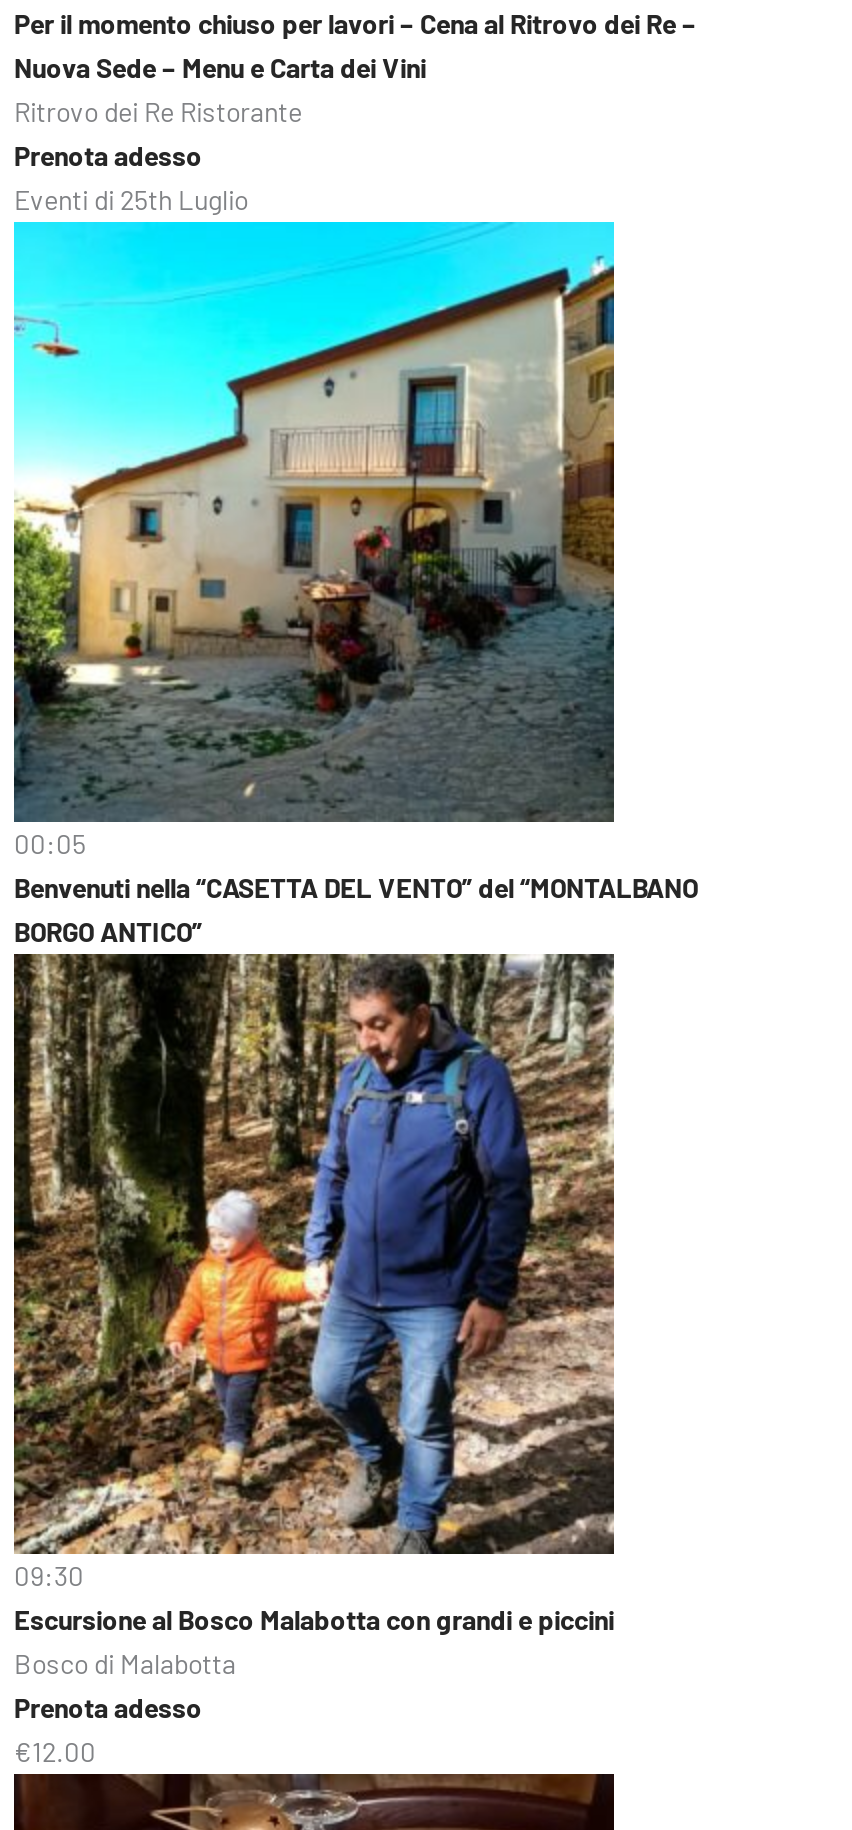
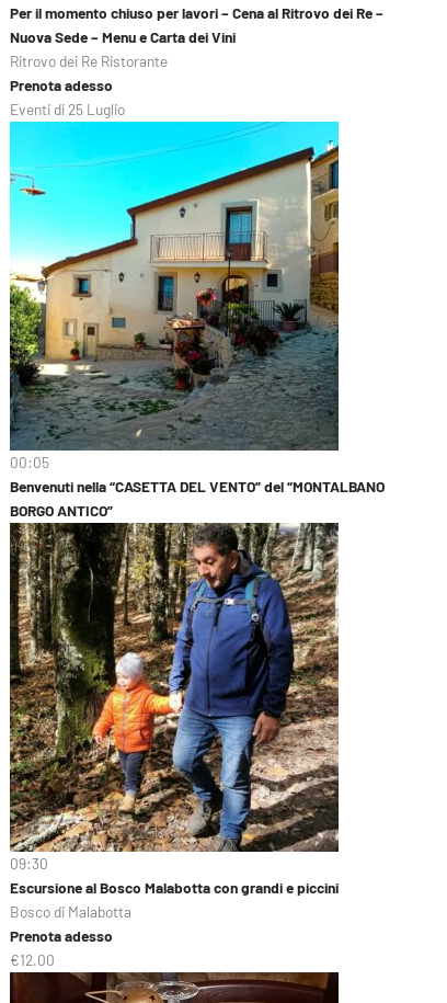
[14,181,248,215] Eventi di 25th Luglio -> [10,99,125,118] Eventi di 25 Luglio

